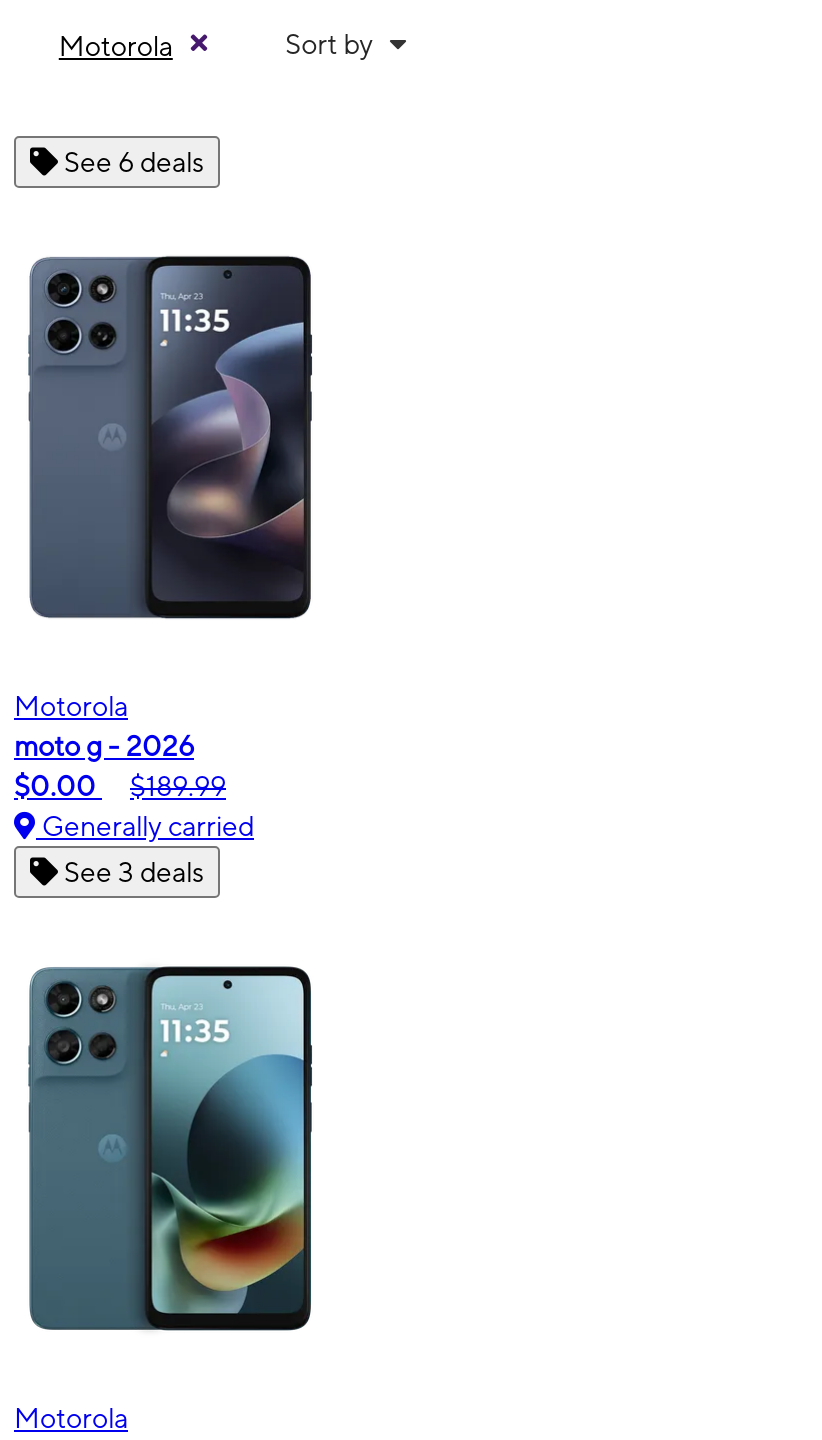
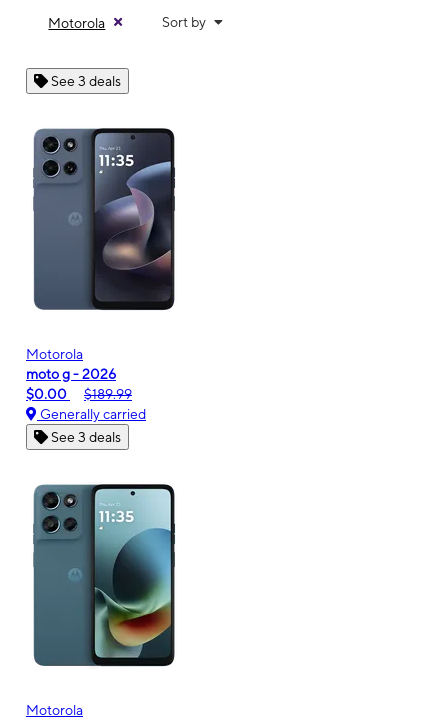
[64,146,204,178] See 6 deals -> [51,73,121,89] See 3 deals

